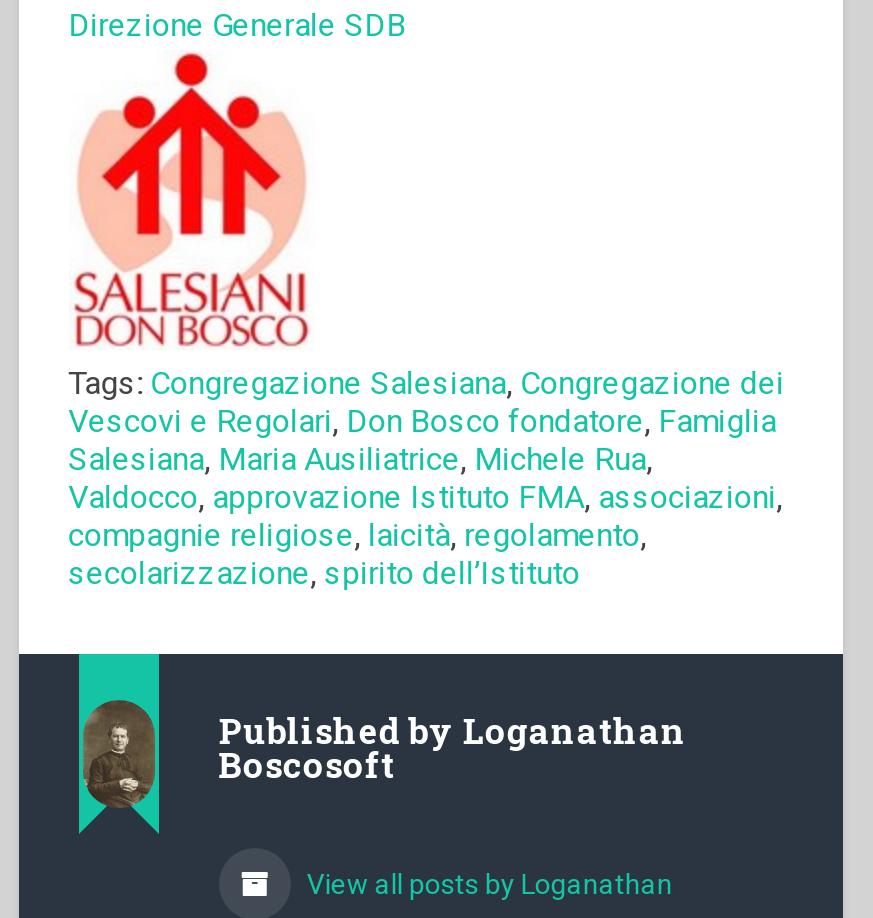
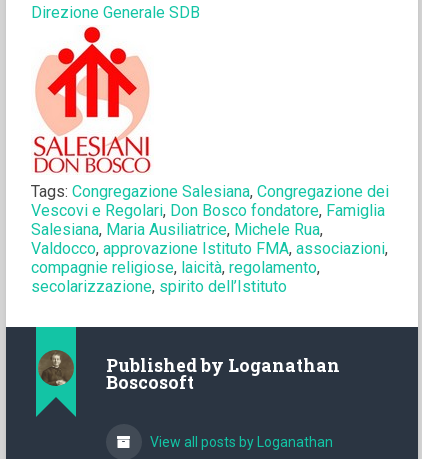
[83,710,155,808] [image] -> [37,354,75,403] [image]

